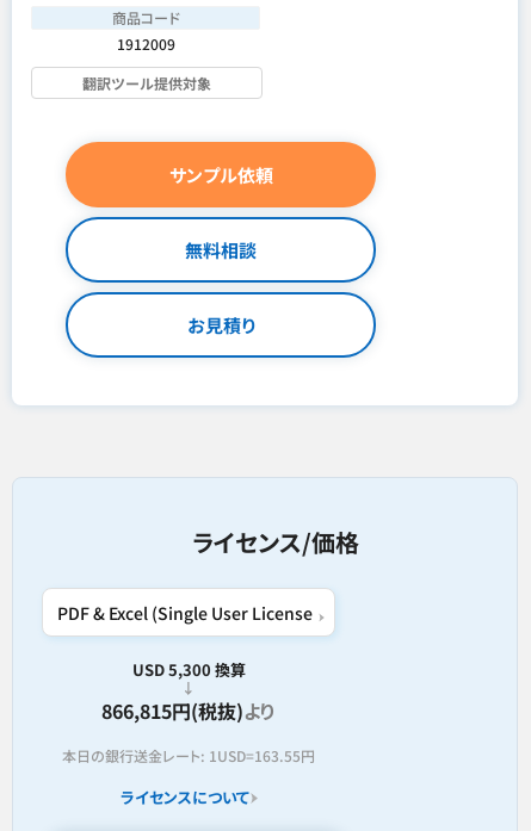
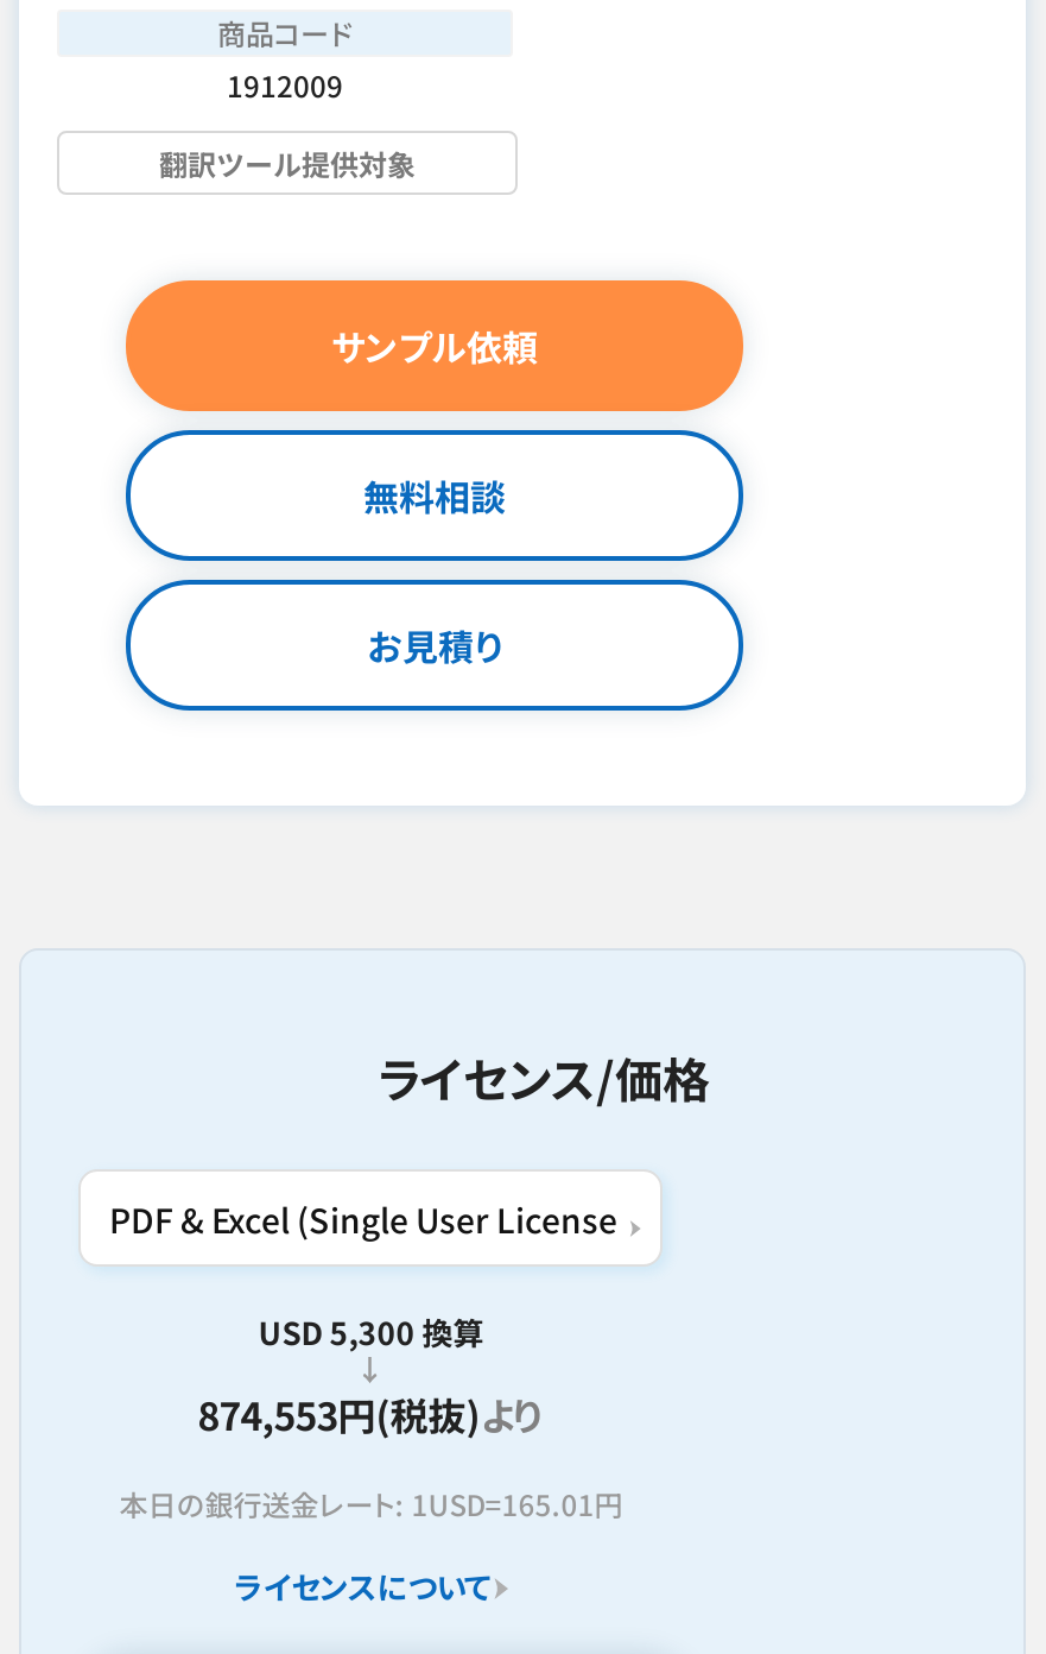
[102,696,276,725] 866,815円(税抜)より -> [198,1385,544,1442] 874,553円(税抜)より
[62,745,315,765] 本日の銀行送金レート: 1USD=163.55円 -> [119,1483,623,1523] 本日の銀行送金レート: 1USD=165.01円

